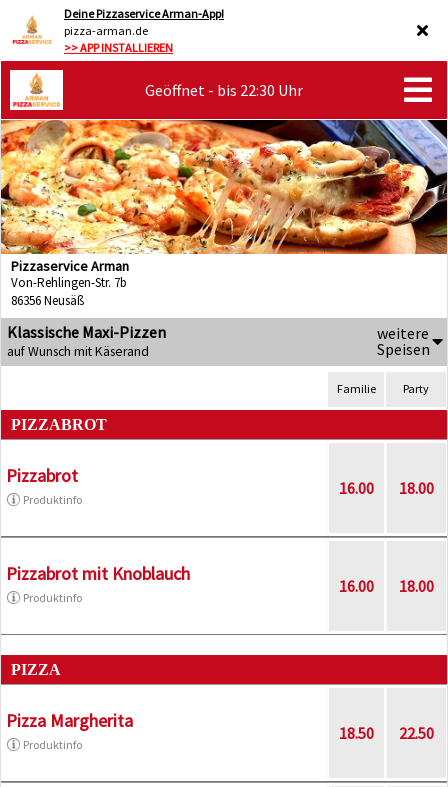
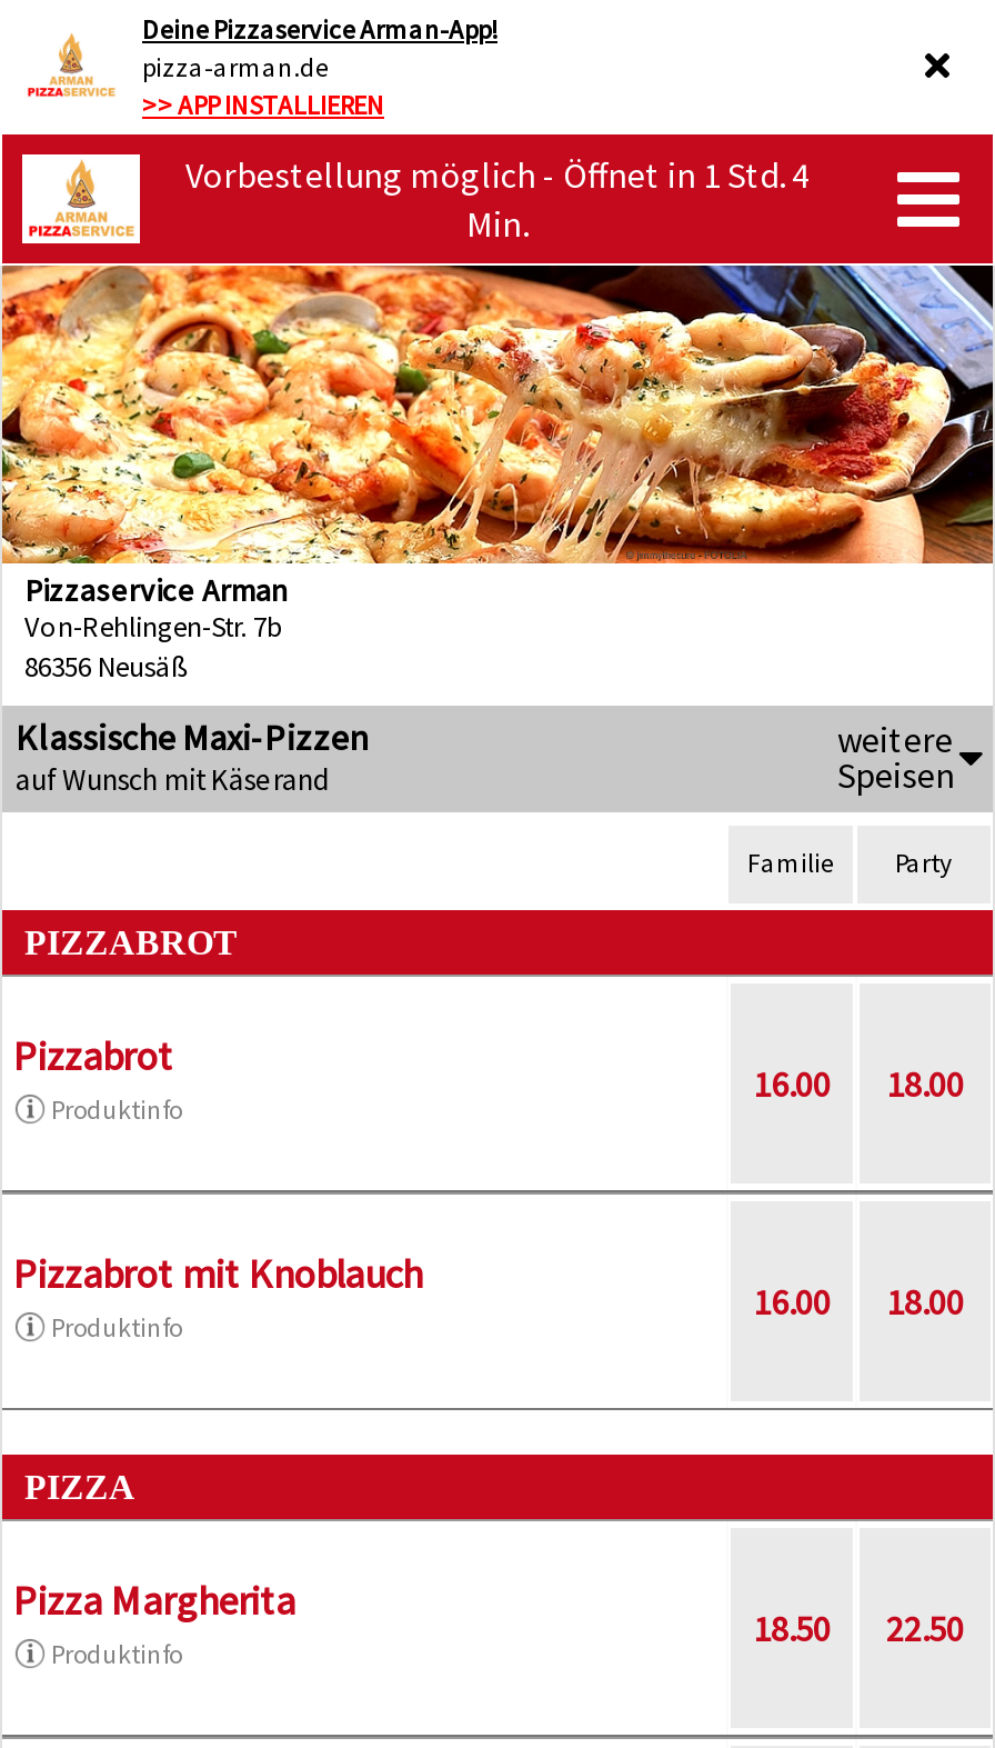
[145,80,303,100] Geöffnet - bis 22:30 Uhr -> [185,152,810,246] Vorbestellung möglich - Öffnet in 1 Std. 4 | Min.

